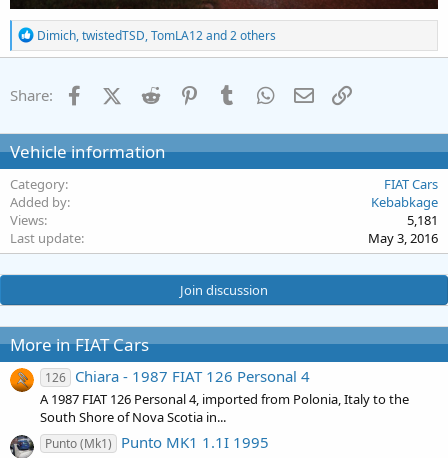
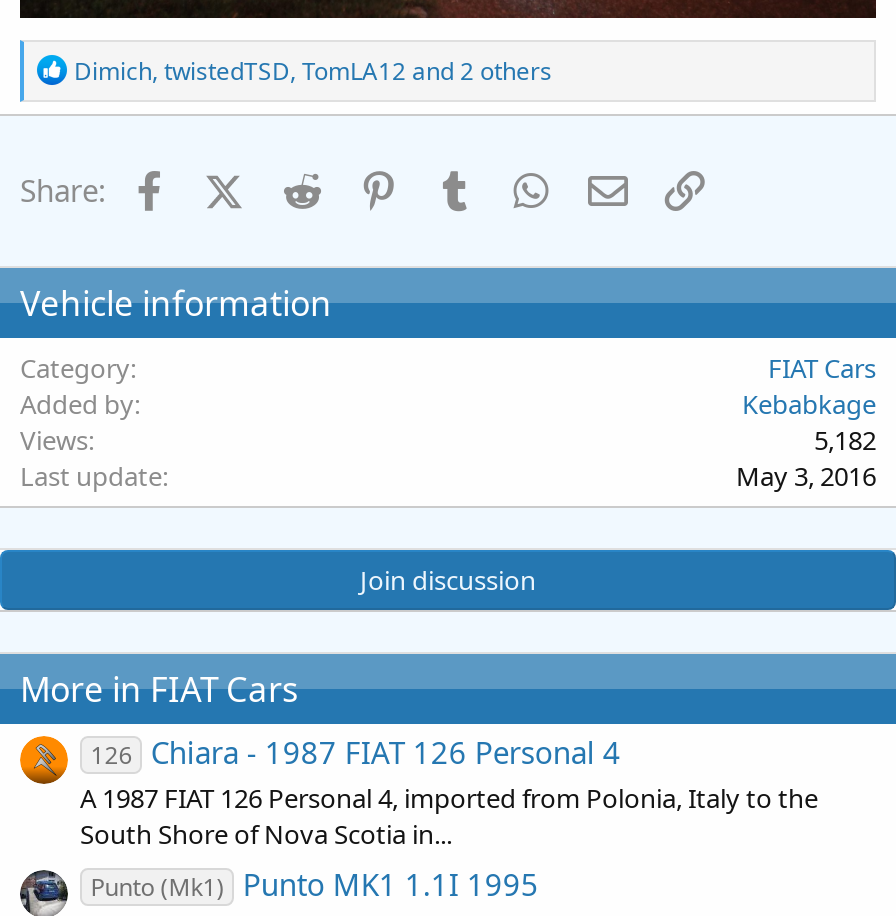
[407,211,438,229] 5,181 -> [814,423,876,459] 5,182

